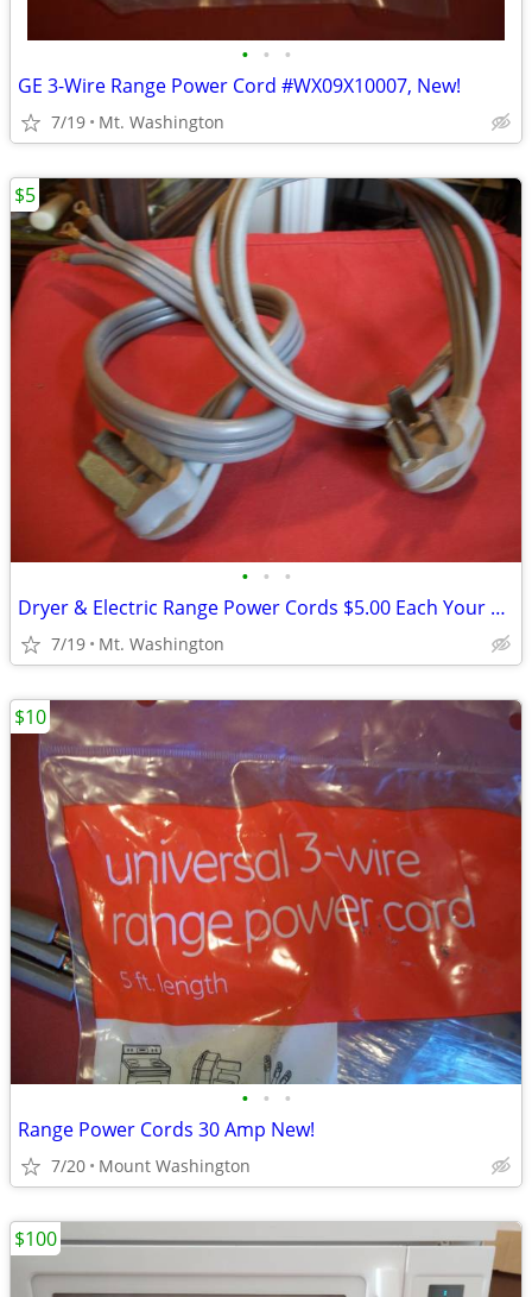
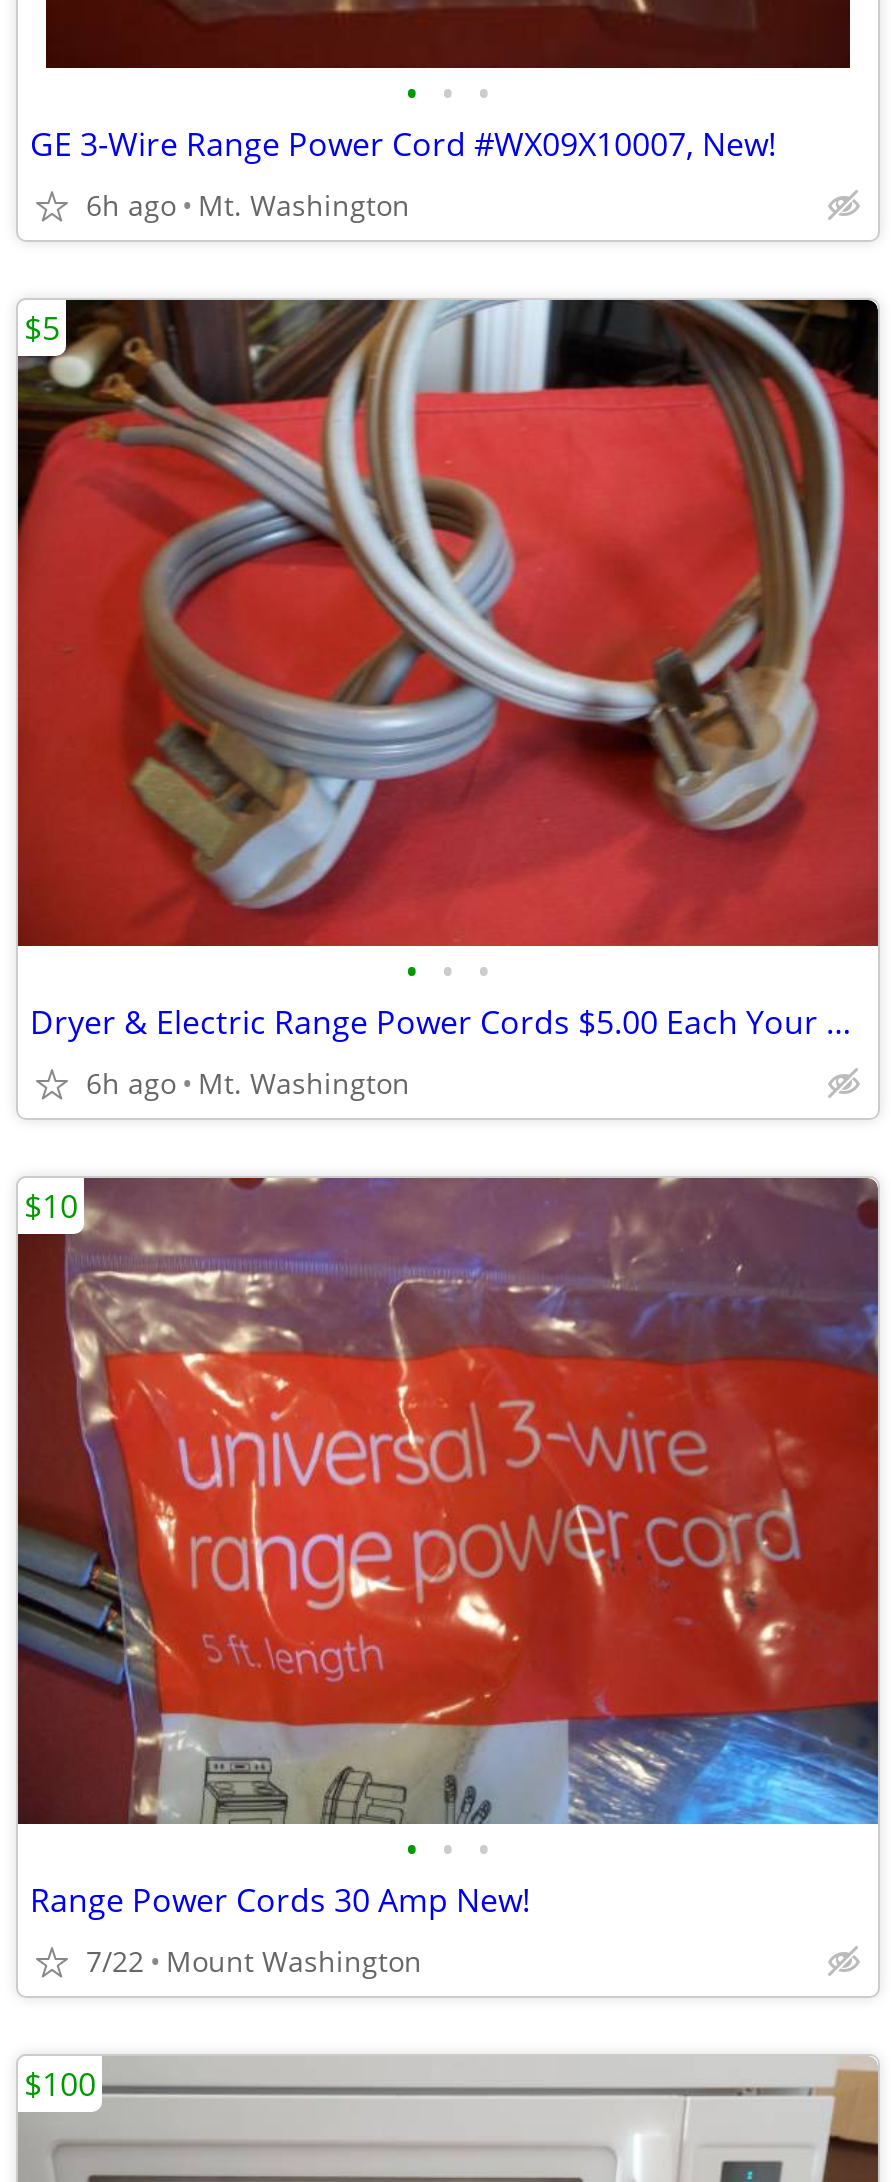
[51,111,224,133] 7/19 Mt. Washington -> [86,186,410,224] 6h ago Mt. Washington
[51,632,224,655] 7/19 Mt. Washington -> [86,1064,410,1102] 6h ago Mt. Washington
[51,1154,251,1177] 7/20 Mount Washington -> [86,1942,422,1980] 7/22 Mount Washington

